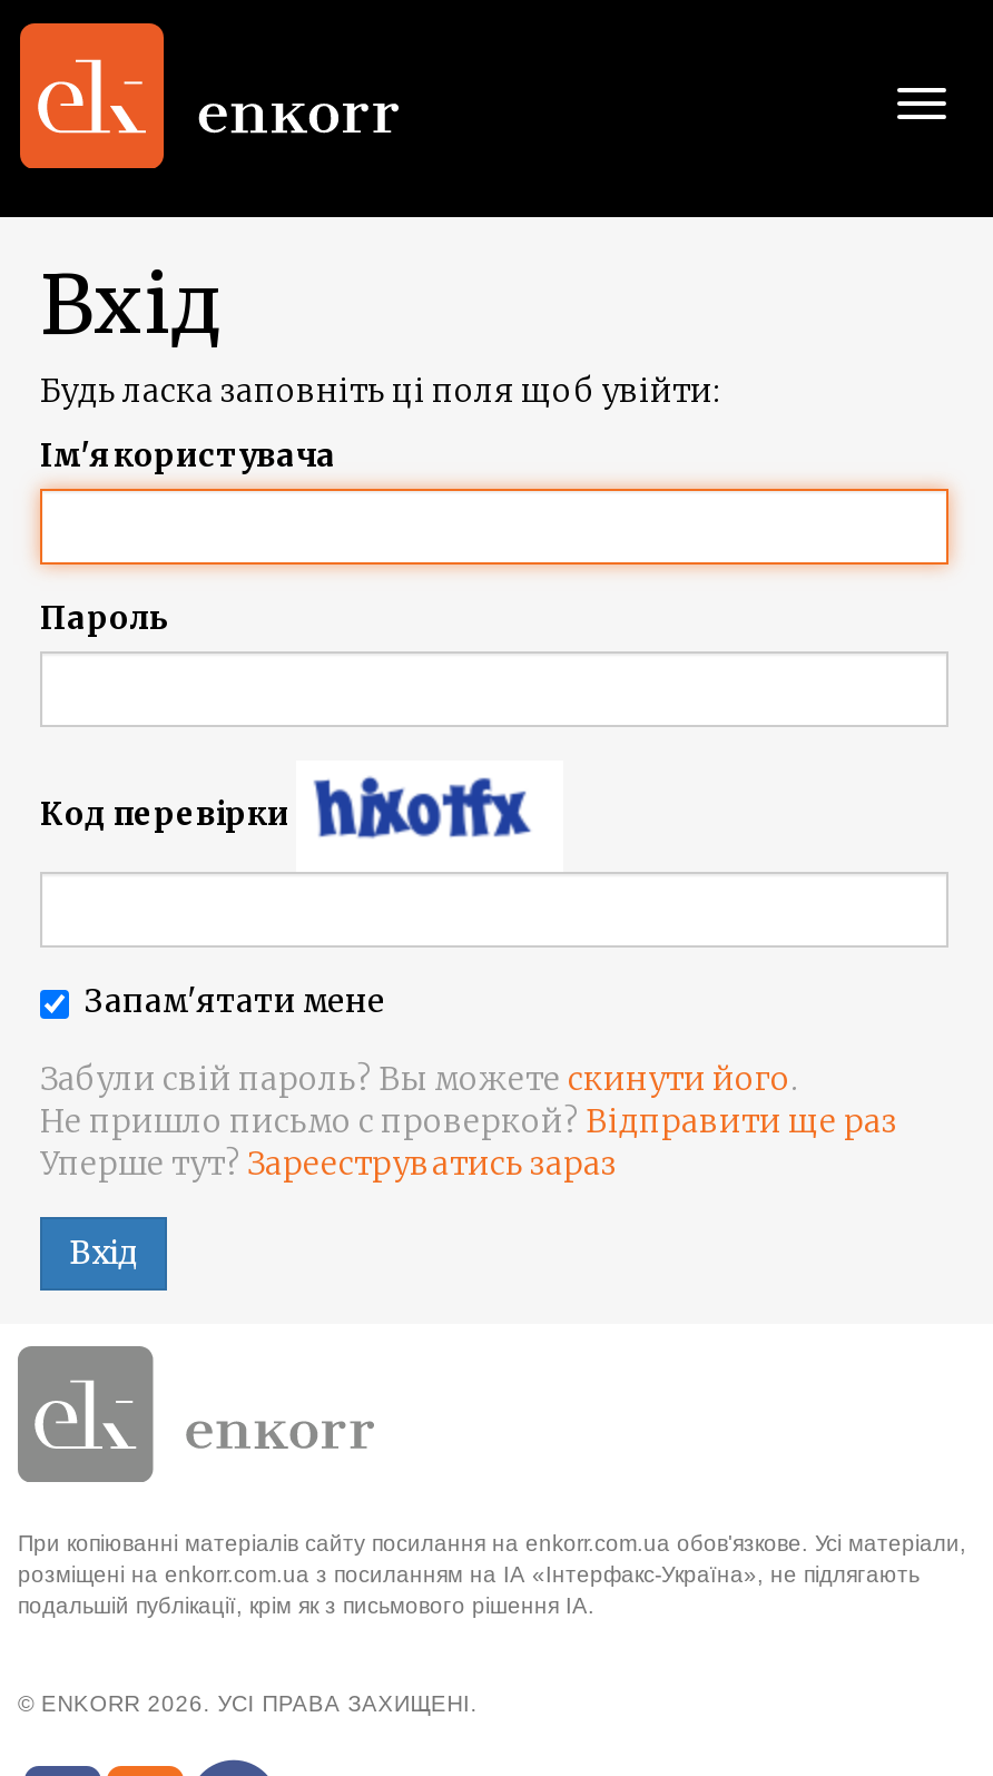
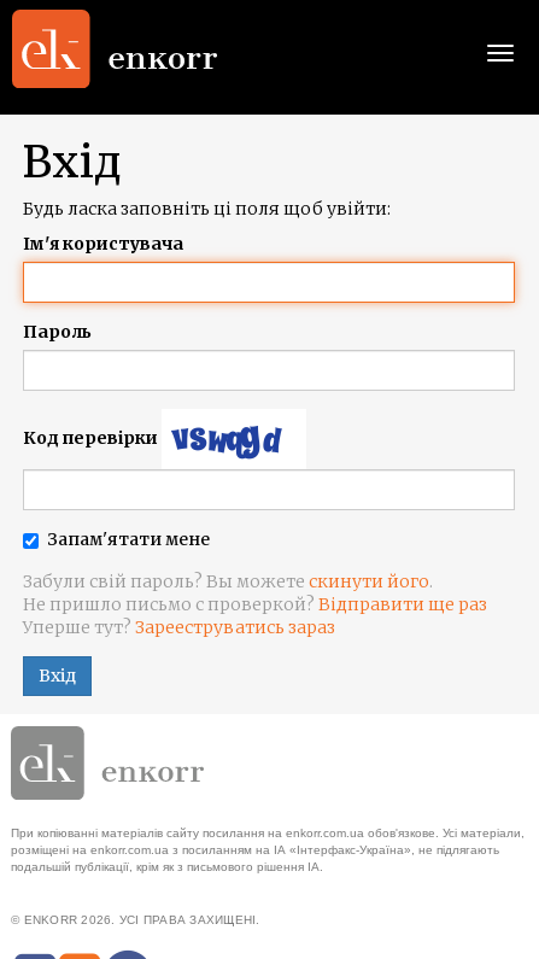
[312,776,532,852] [image] -> [172,419,287,460] [image]

